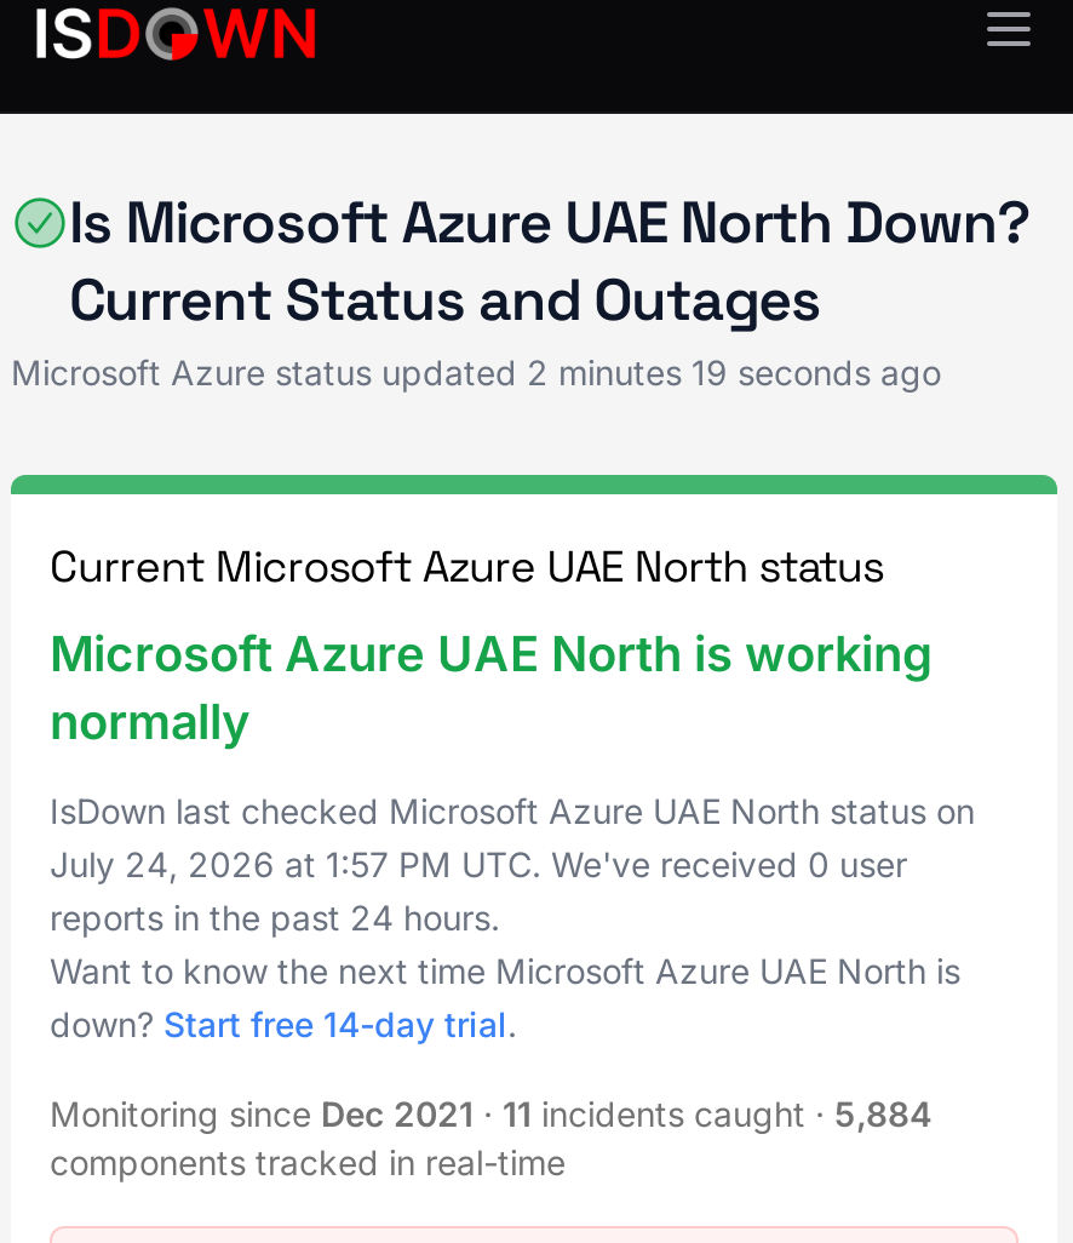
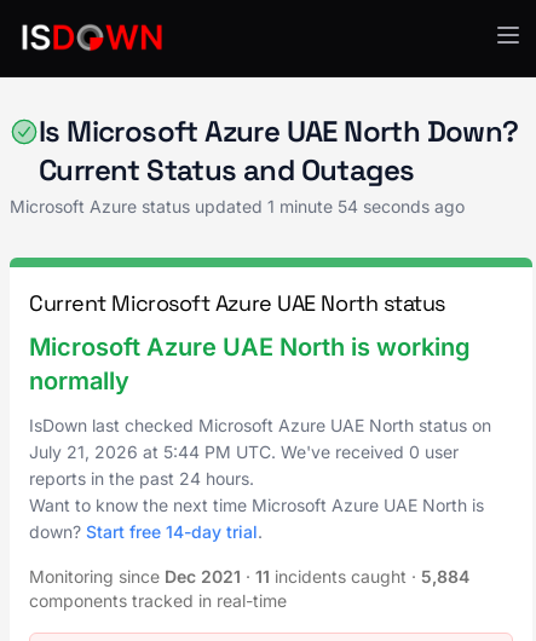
[11,351,941,393] Microsoft Azure status updated 2 minutes 19 seconds ago -> [10,196,465,216] Microsoft Azure status updated 1 minute 54 seconds ago
[50,843,907,884] July 24, 2026 at 1:57 PM UTC. We've received 0 user -> [29,441,459,462] July 21, 2026 at 5:44 PM UTC. We've received 0 user

